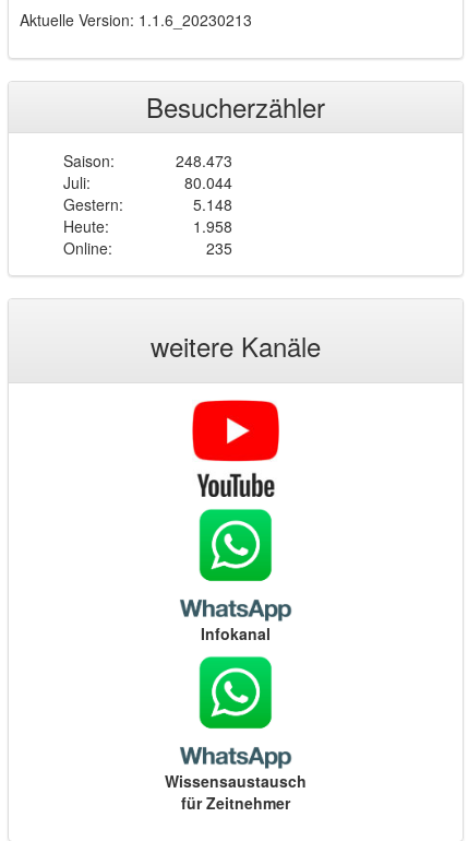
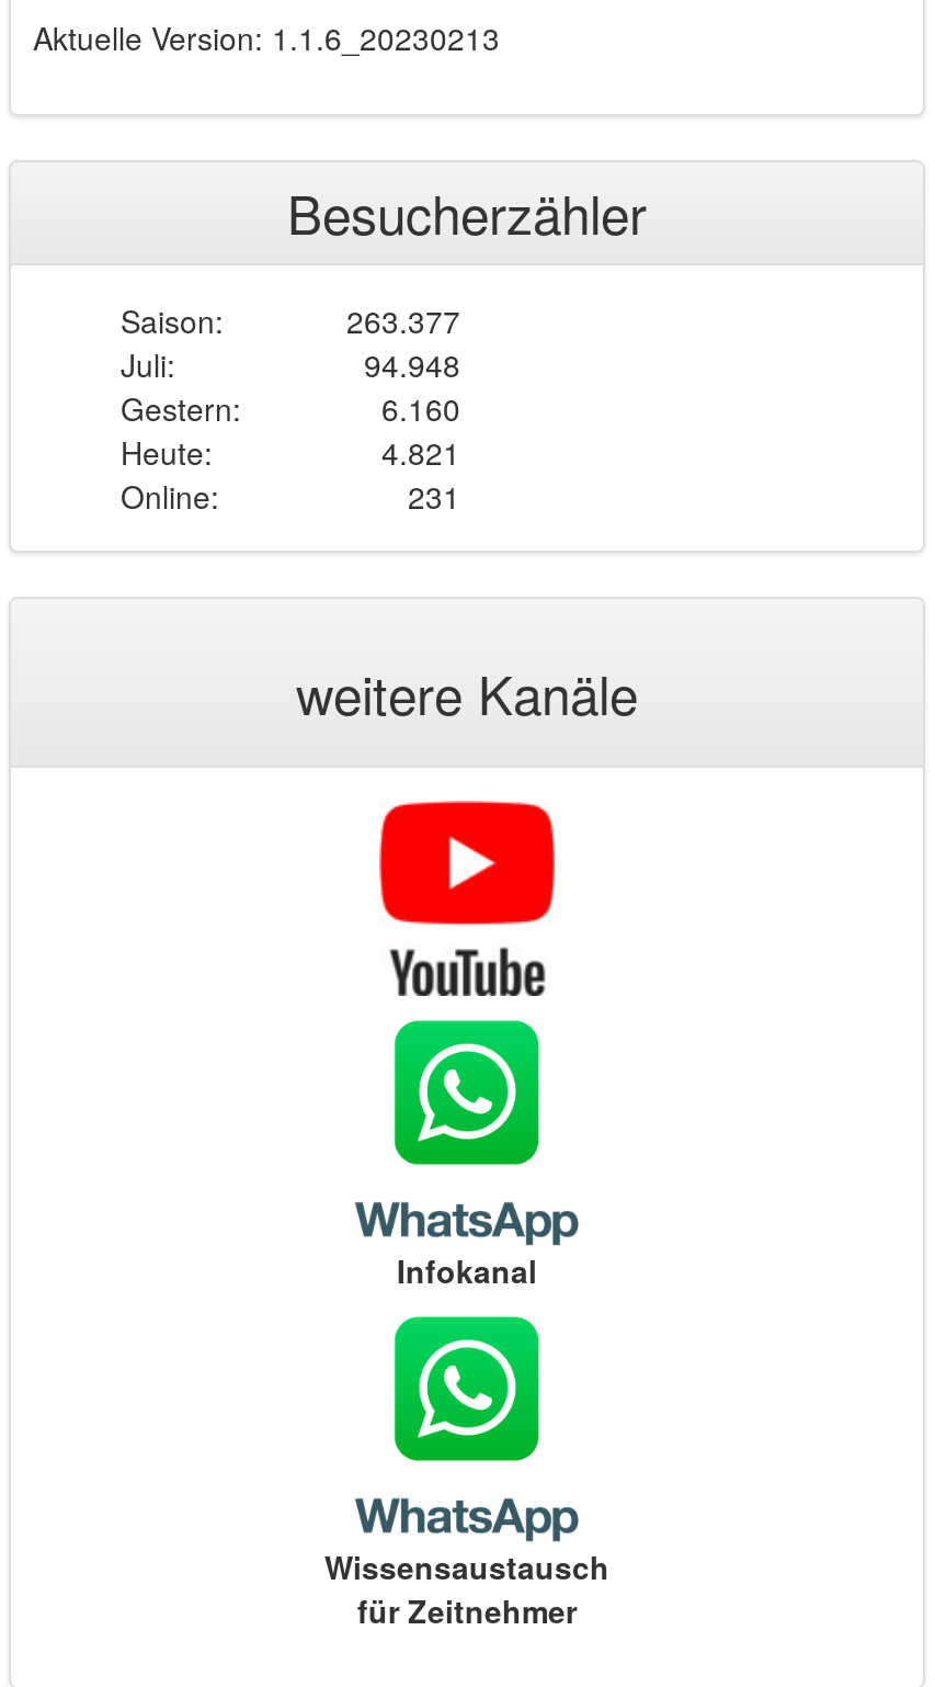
[176,149,232,171] 248.473 -> [346,298,460,342] 263.377
[184,171,232,193] 80.044 -> [364,342,460,385] 94.948
[193,193,232,215] 5.148 -> [381,385,460,429] 6.160
[193,215,232,237] 1.958 -> [381,429,460,473] 4.821
[206,237,232,259] 235 -> [408,473,460,517] 231

